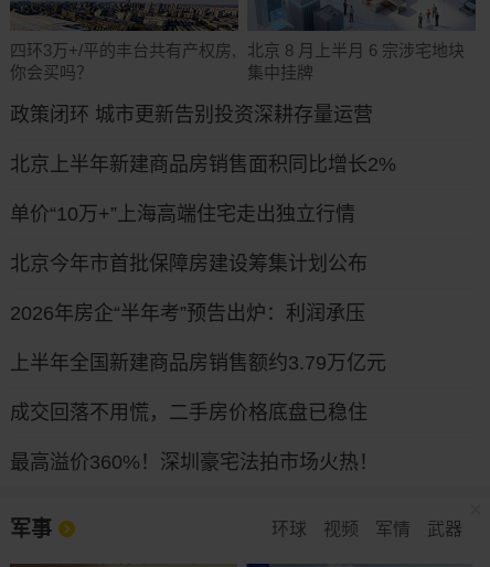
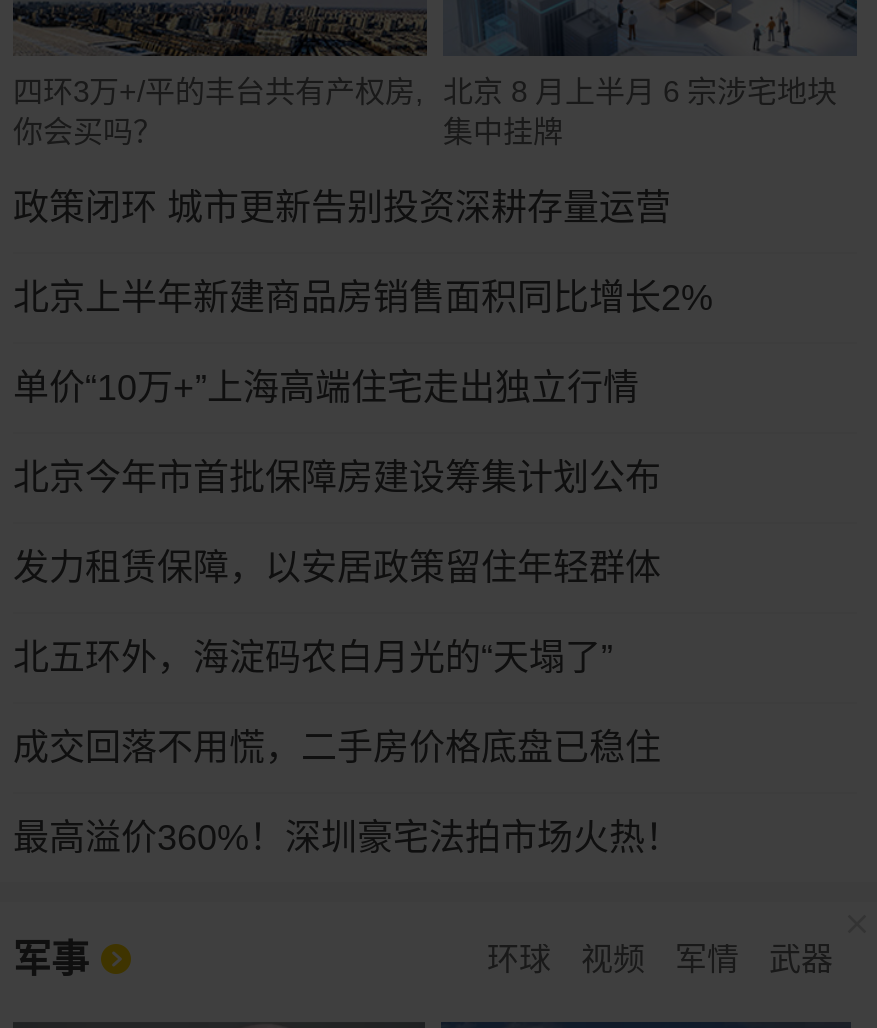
[10,302,365,324] 2026年房企“半年考”预告出炉：利润承压 -> [13,548,661,588] 发力租赁保障，以安居政策留住年轻群体
[10,352,386,374] 上半年全国新建商品房销售额约3.79万亿元 -> [13,638,613,678] 北五环外，海淀码农白月光的“天塌了”

